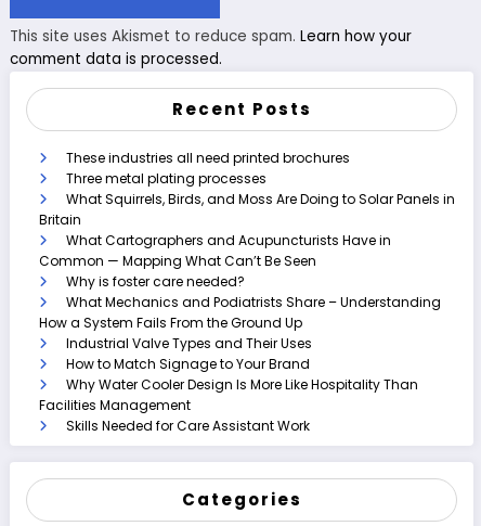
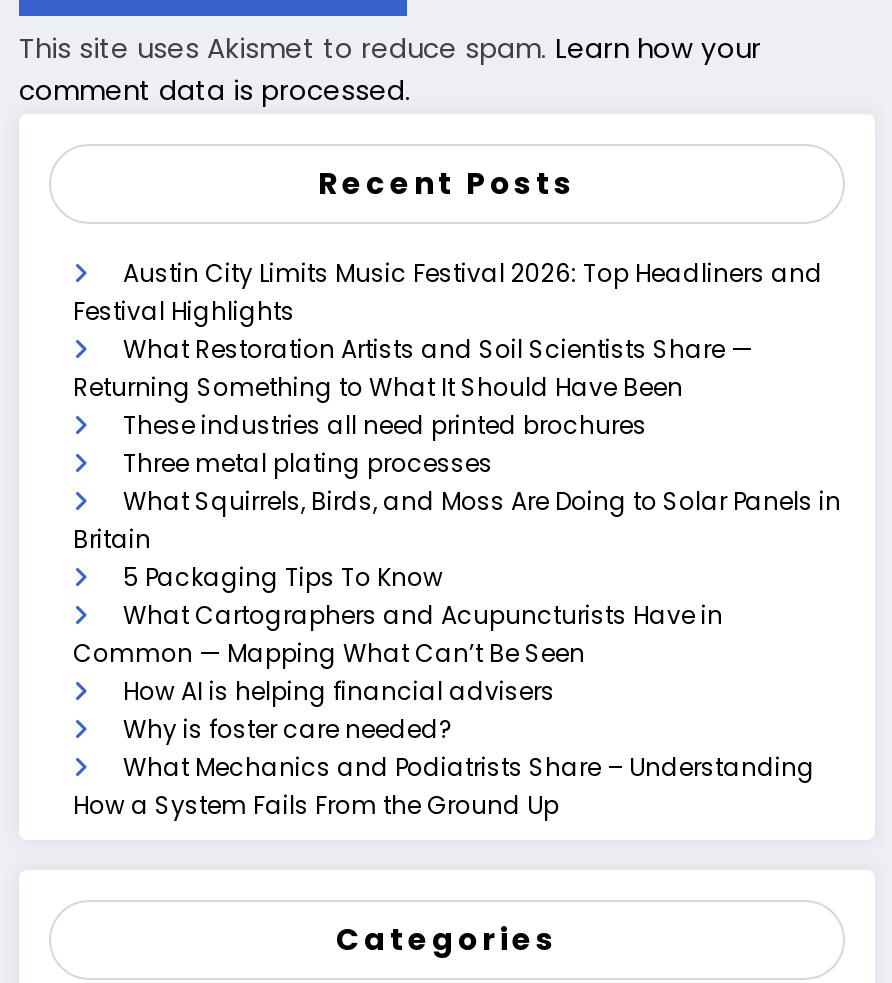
none -> [73,255,823,403] Austin City Limits Music Festival 2026: Top Headliners and | Festival Highlights | What Restoration Artists and Soil Scientists Share — | Returning Something to What It Should Have Been
moved [39,148,455,229] -> [73,407,841,555]: These industries all need printed brochures | Three metal plating processes | What Squirrels, Birds, and Moss Are Doing to Solar Panels in | Britain
moved [39,231,391,270] -> [73,597,723,669]: What Cartographers and Acupuncturists Have in | Common — Mapping What Can’t Be Seen
none -> [123,559,443,593] 5 Packaging Tips To Know
moved [39,272,441,332] -> [73,711,815,821]: Why is foster care needed? | What Mechanics and Podiatrists Share – Understanding | How a System Fails From the Ground Up
none -> [123,673,555,707] How AI is helping financial advisers
[39,334,418,435] Industrial Valve Types and Their Uses | How to Match Signage to Your Brand | Why Water Cooler Design Is More Like Hospitality Than | Facilities Management | Skills Needed for Care Assistant Work -> none

